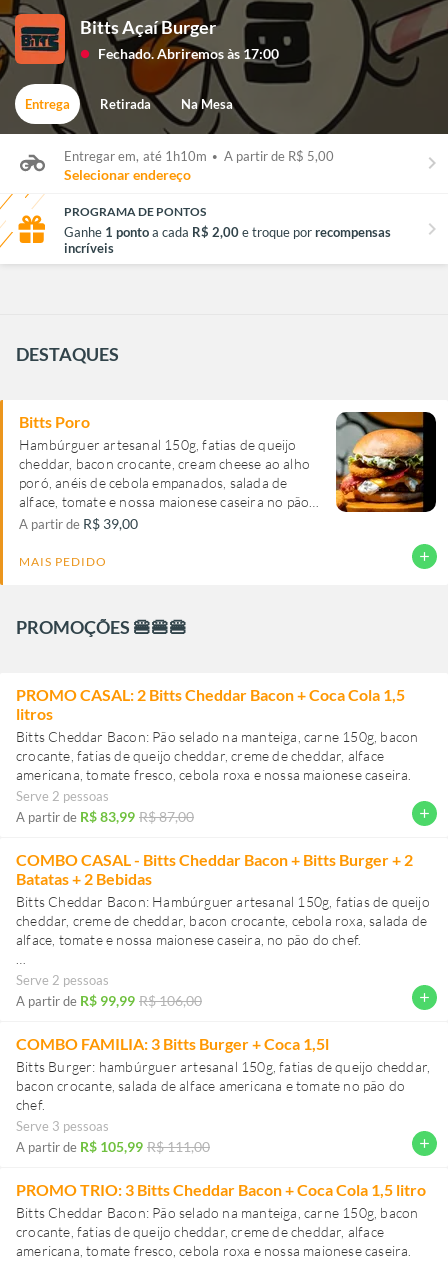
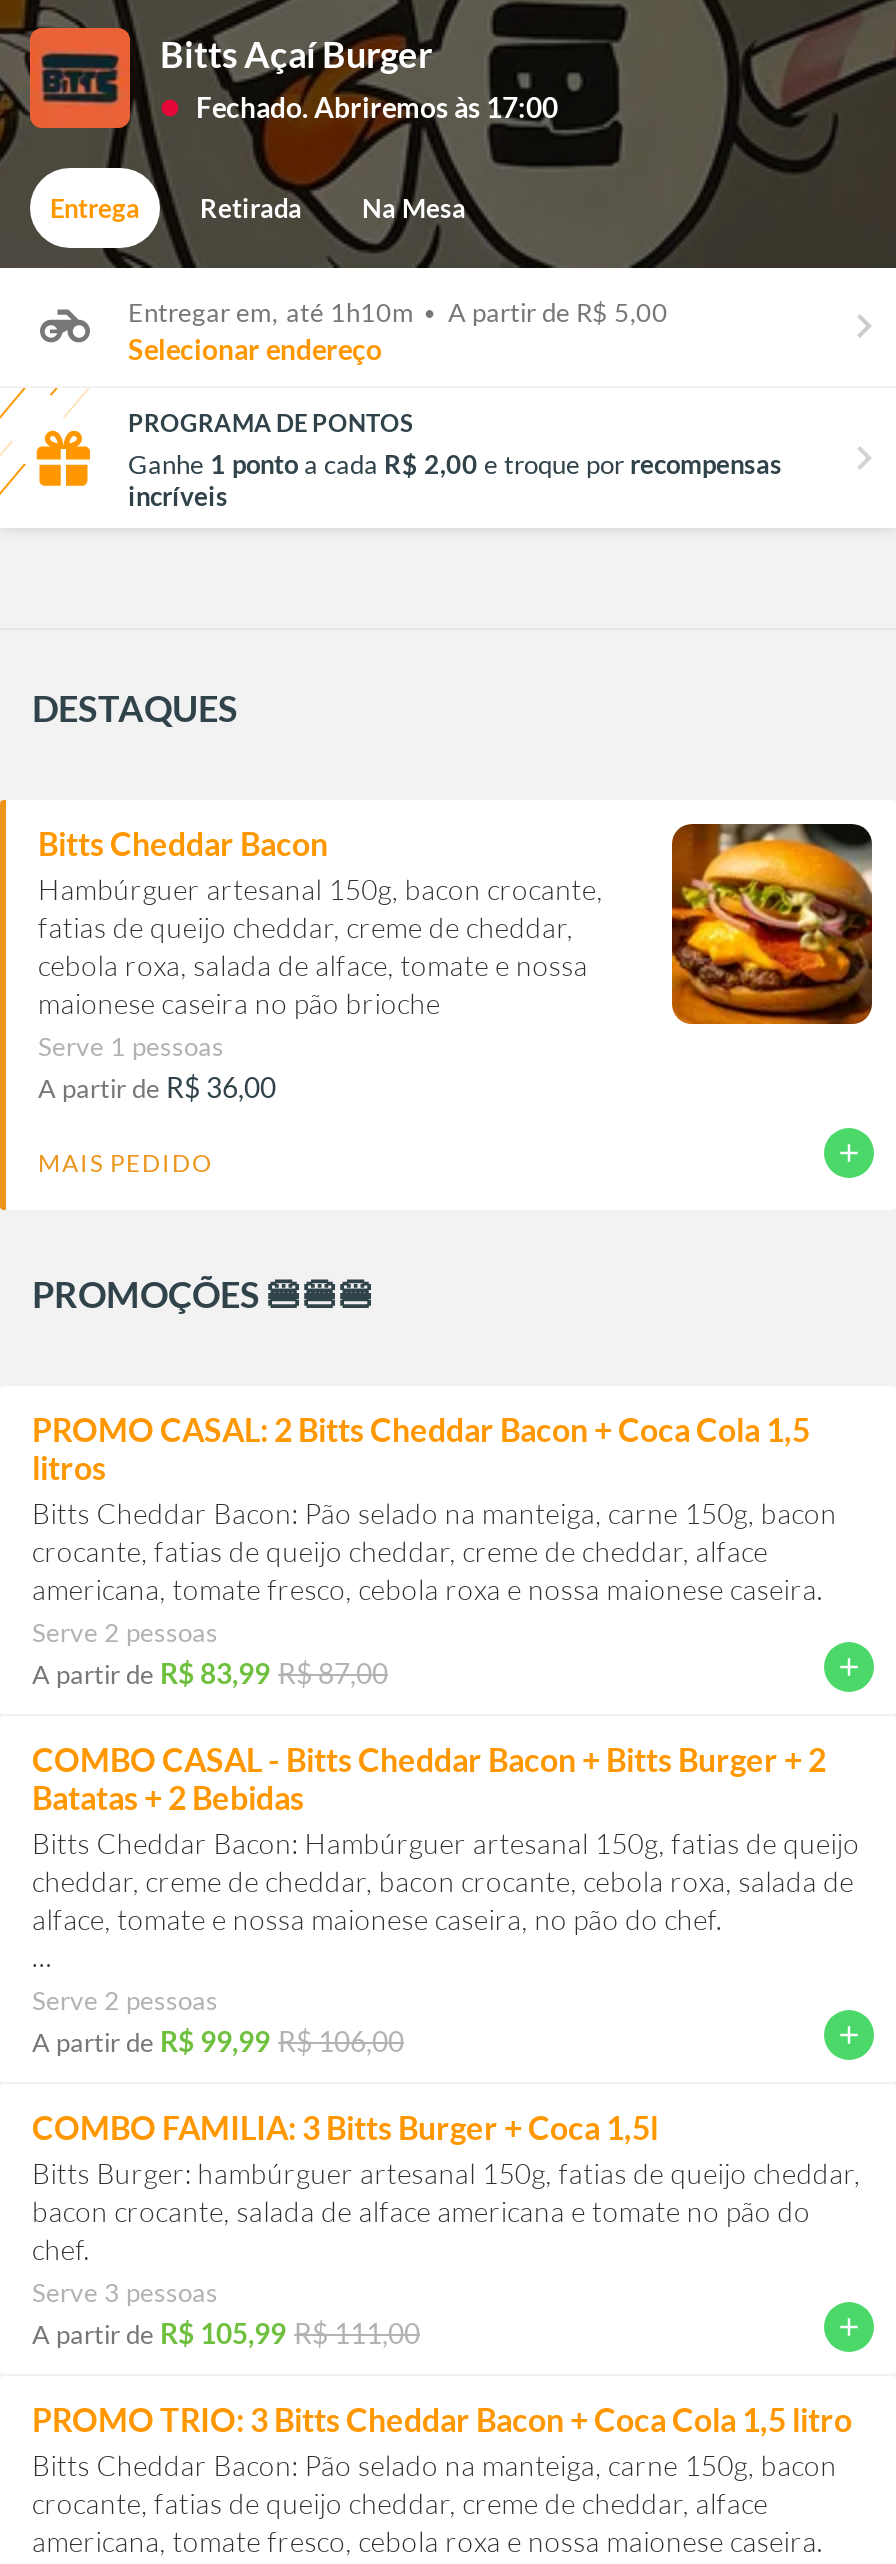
[19,411,437,532] [image] | Bitts Poro | Hambúrguer artesanal 150g, fatias de queijo | cheddar, bacon crocante, cream cheese ao alho | poró, anéis de cebola empanados, salada de | alface, tomate e nossa maionese caseira no pão | A partir de R$ 39,00 -> [38,822,874,1103] [image] | Bitts Cheddar Bacon | Hambúrguer artesanal 150g, bacon crocante, | fatias de queijo cheddar, creme de cheddar, | cebola roxa, salada de alface, tomate e nossa | maionese caseira no pão brioche | Serve 1 pessoas | A partir de R$ 36,00

